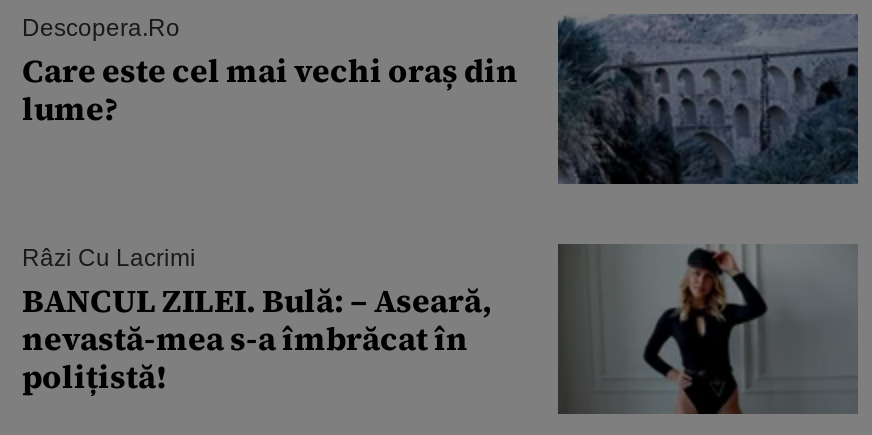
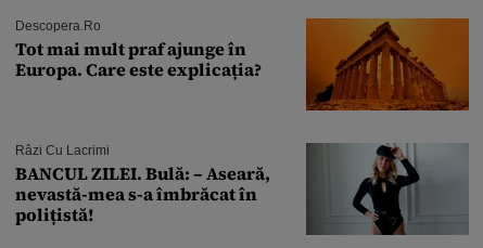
[22,12,860,186] [image] | Care este cel mai vechi oraș din | lume? -> [15,17,470,112] [image] | Tot mai mult praf ajunge în | Europa. Care este explicația?

